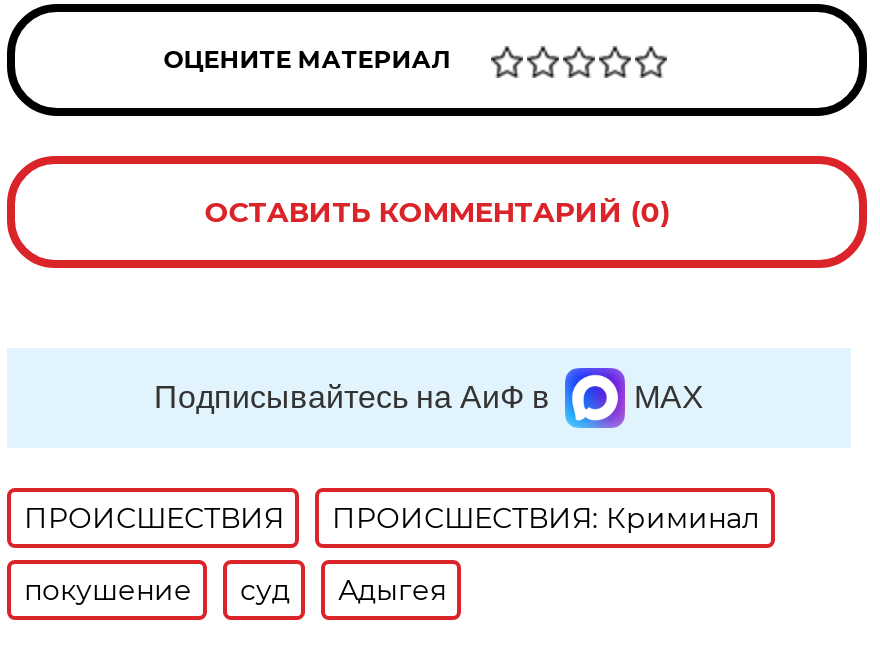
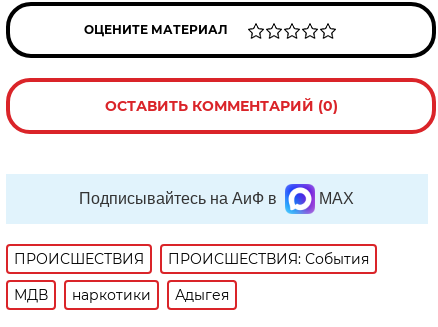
[332,500,760,536] ПРОИСШЕСТВИЯ: Криминал -> [168,250,369,268] ПРОИСШЕСТВИЯ: События
[24,572,290,608] покушение | суд -> [14,286,151,304] МДВ | наркотики

